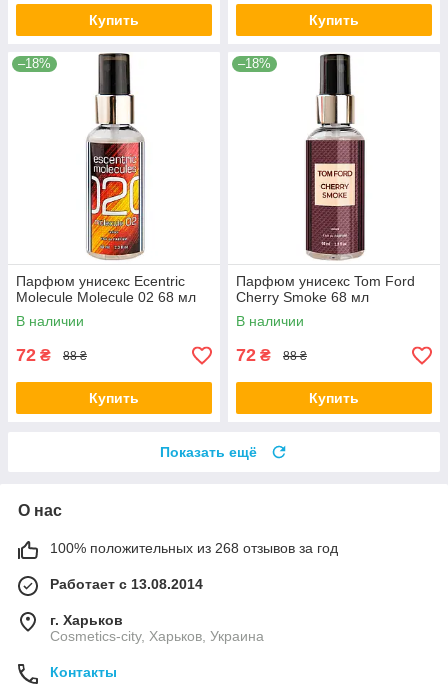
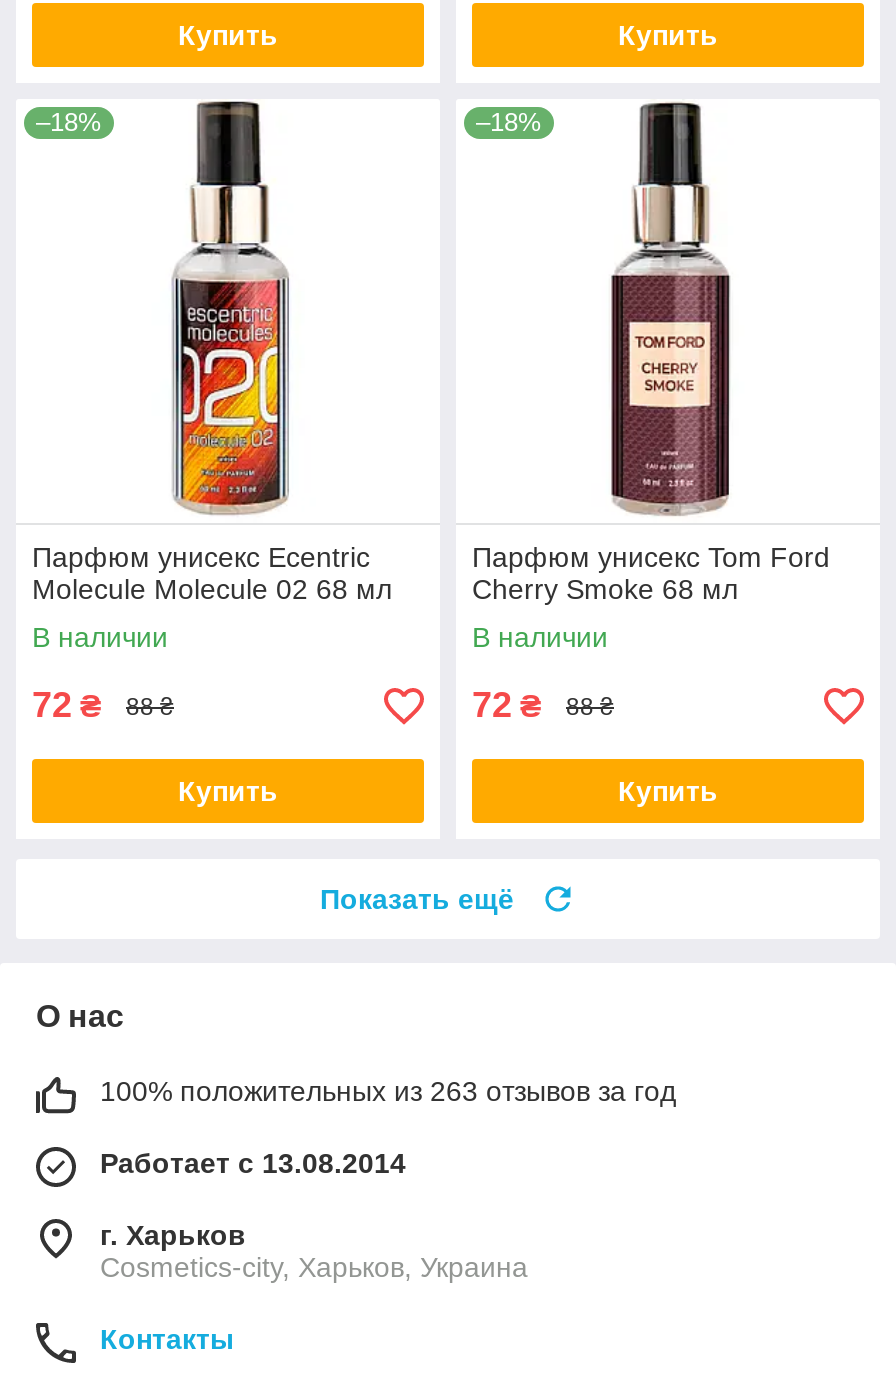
[50,540,338,556] 100% положительных из 268 отзывов за год -> [100,1076,676,1108] 100% положительных из 263 отзывов за год

